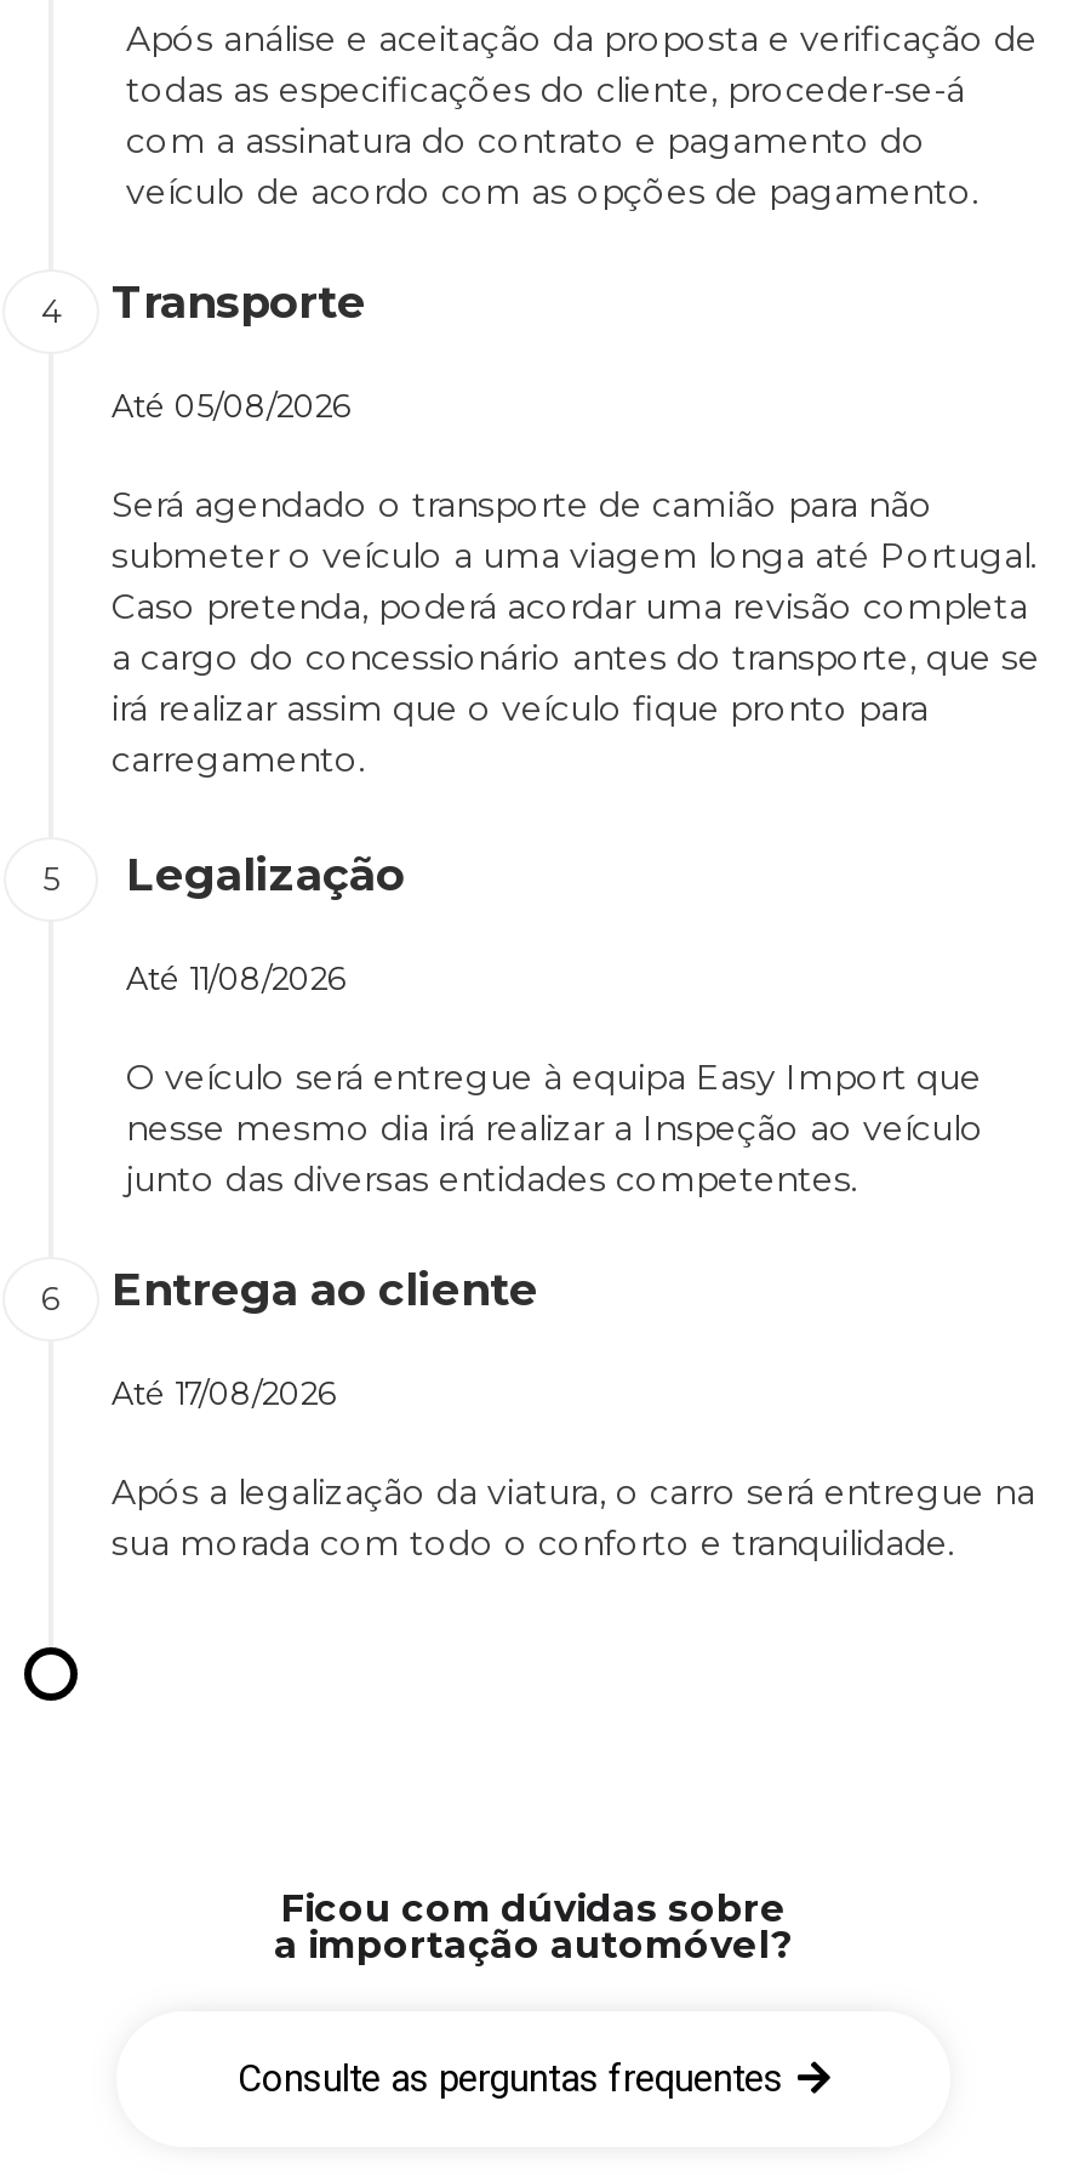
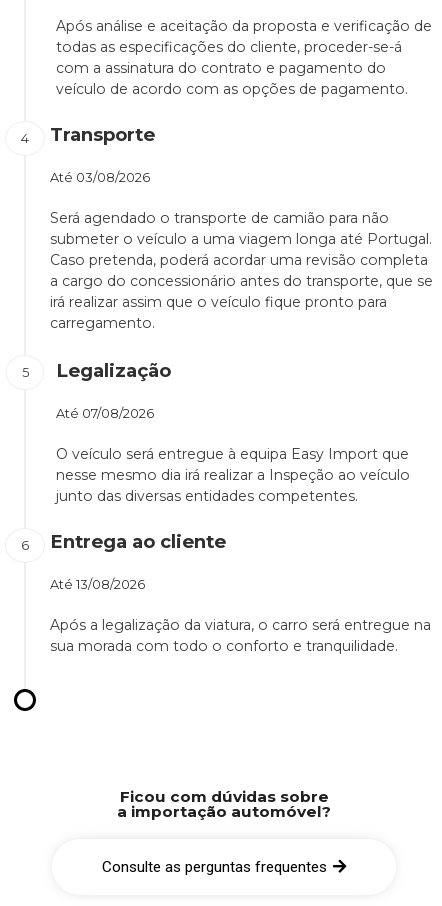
[112,388,352,425] Até 05/08/2026 -> [50,170,150,185] Até 03/08/2026
[126,961,347,997] Até 11/08/2026 -> [56,406,154,421] Até 07/08/2026
[112,1376,337,1412] Até 17/08/2026 -> [50,577,145,592] Até 13/08/2026

